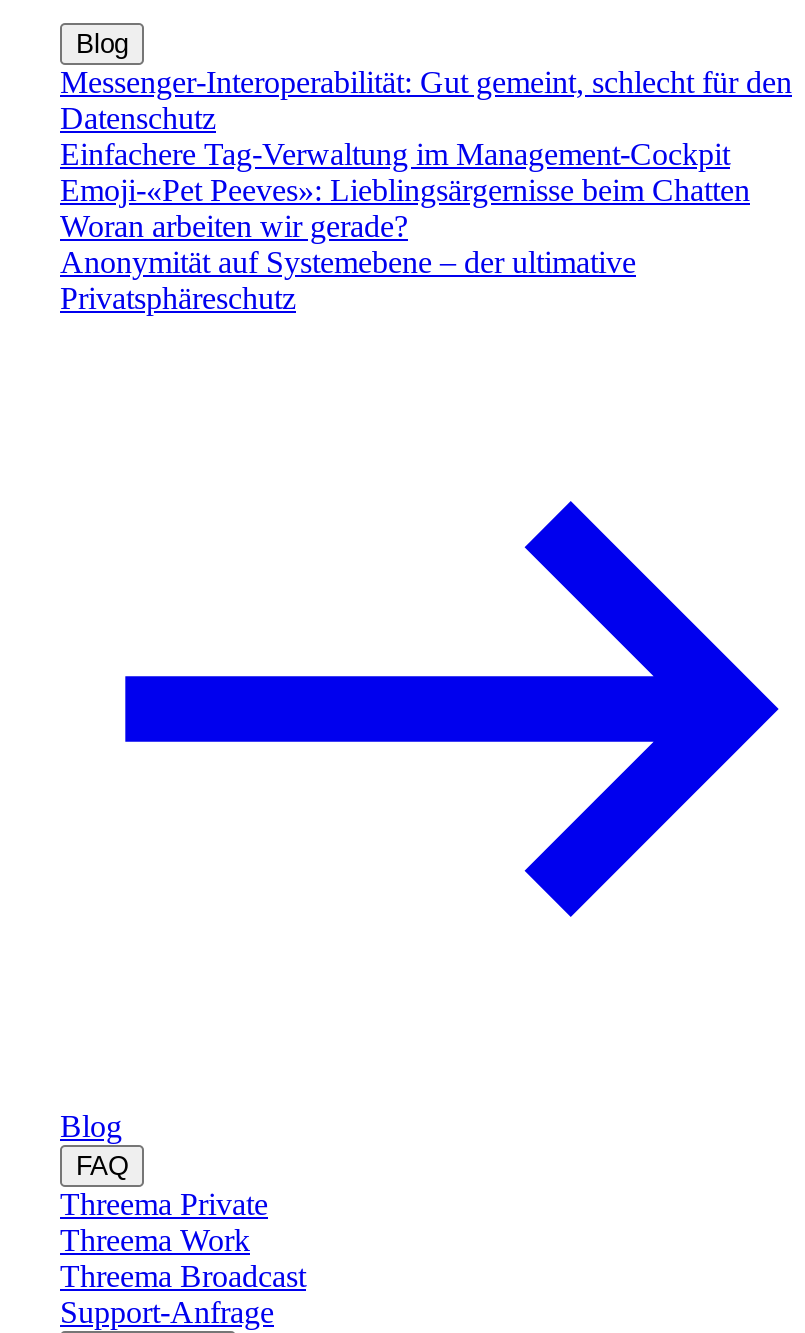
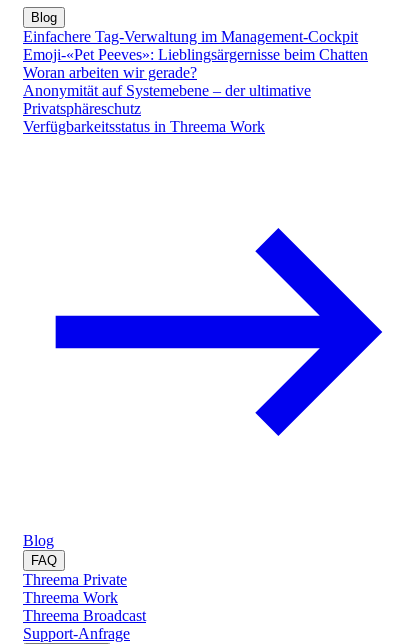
[60,64,792,134] Messenger-Interoperabilität: Gut gemeint, schlecht für den | Datenschutz -> none
moved [60,136,750,314] -> [23,27,368,116]: Einfachere Tag-Verwaltung im Management-Cockpit | Emoji-«Pet Peeves»: Lieblingsärgernisse beim Chatten | Woran arbeiten wir gerade? | Anonymität auf Systemebene – der ultimative | Privatsphäreschutz
none -> [23,117,265,134] Verfügbarkeitsstatus in Threema Work

